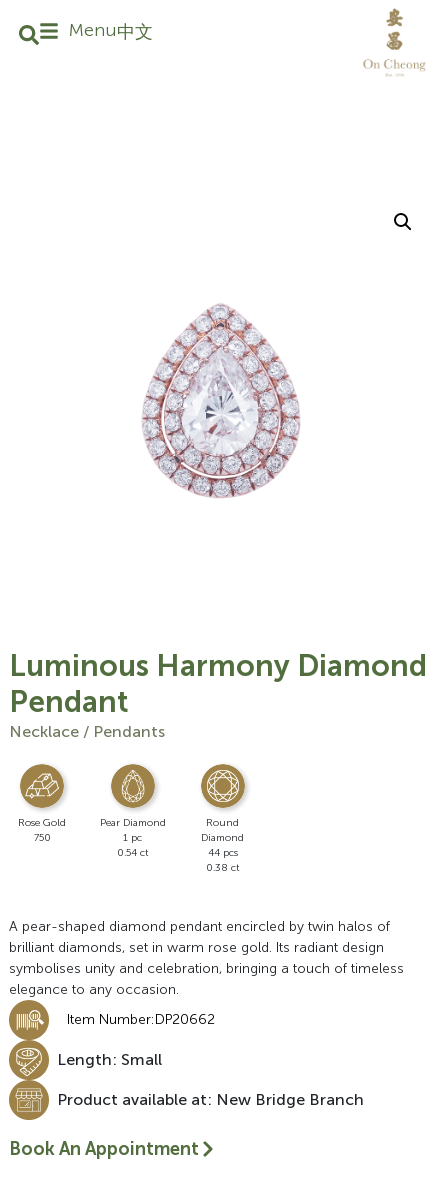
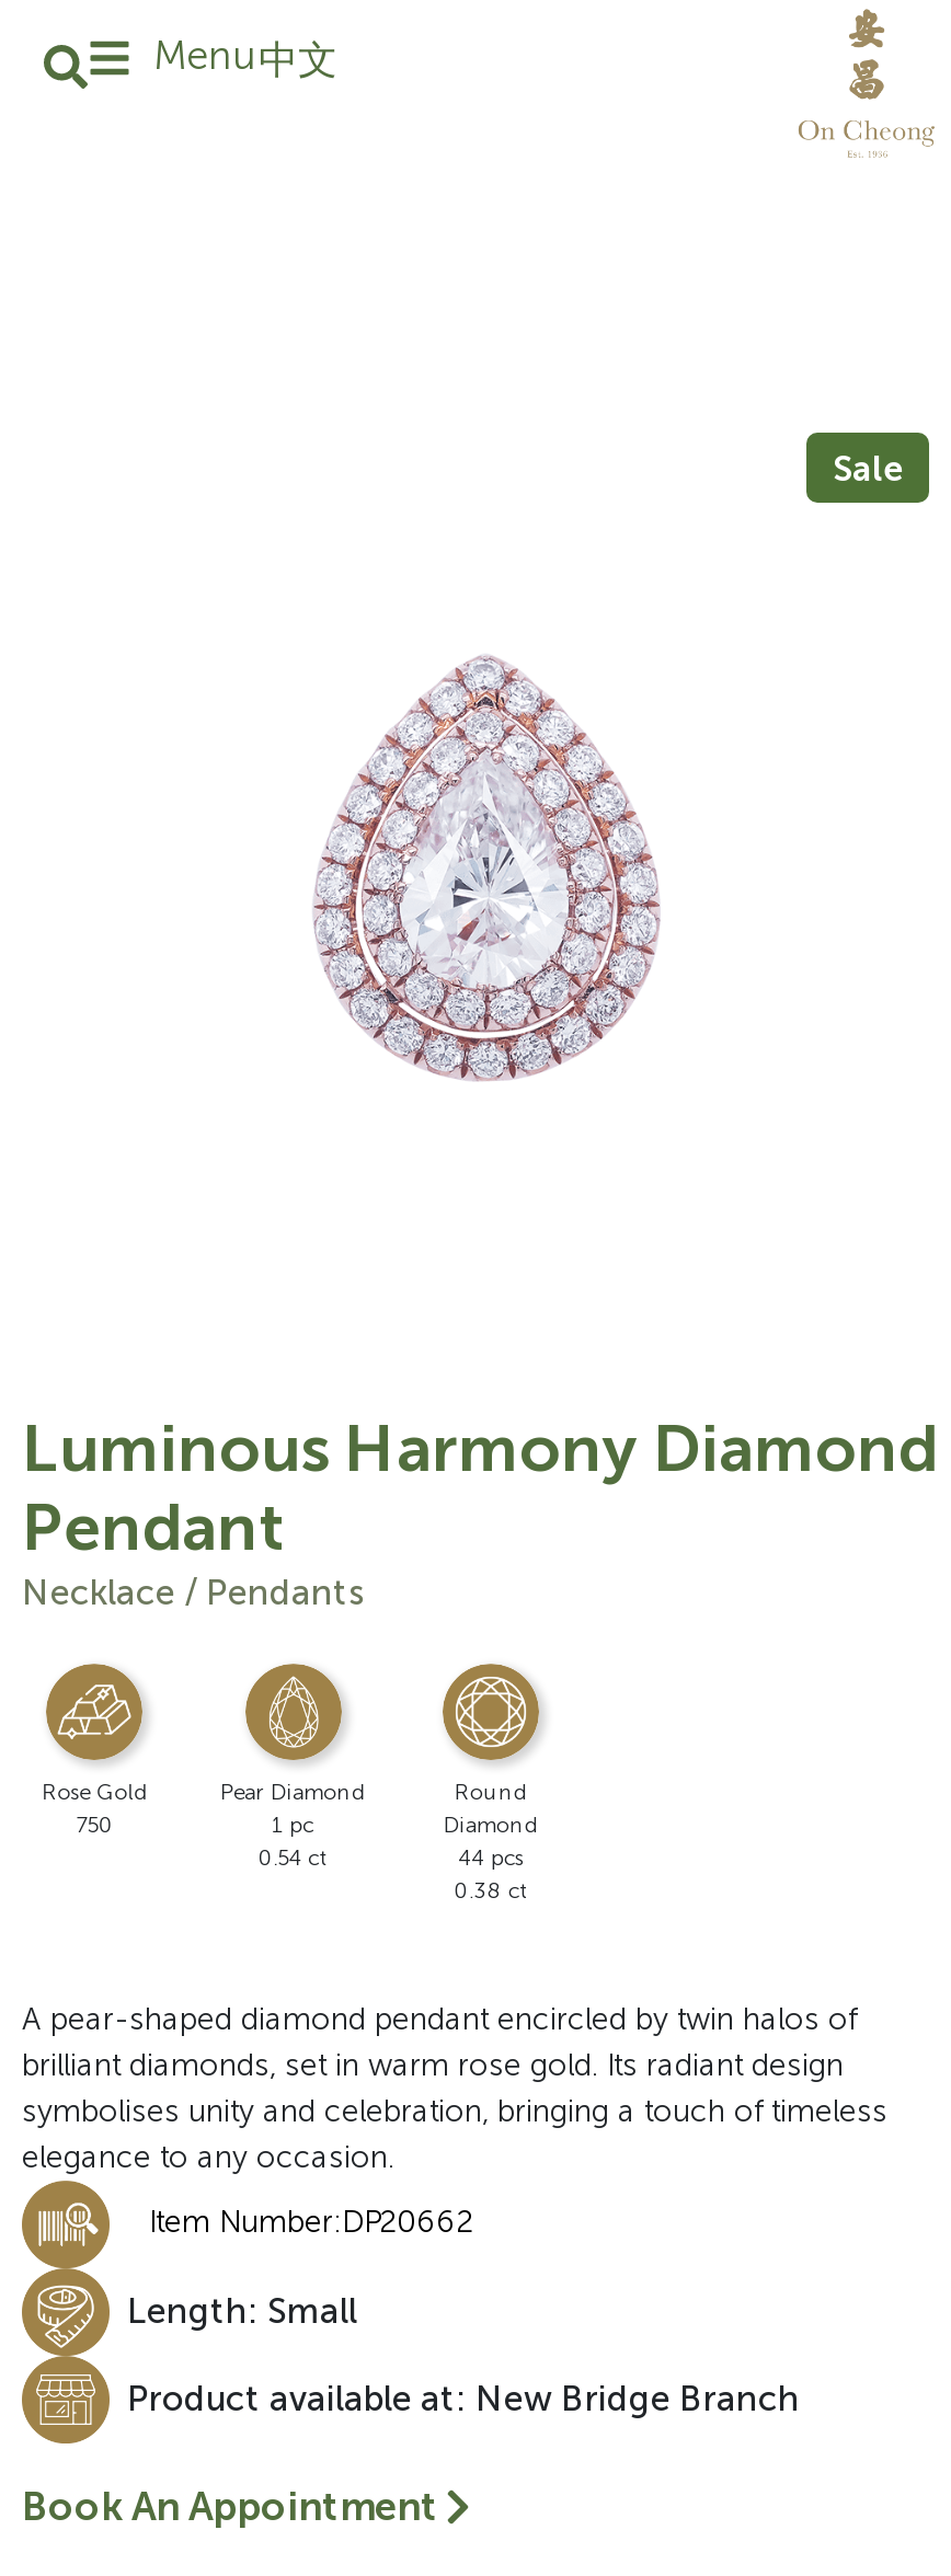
none -> [833,448,903,489] Sale

